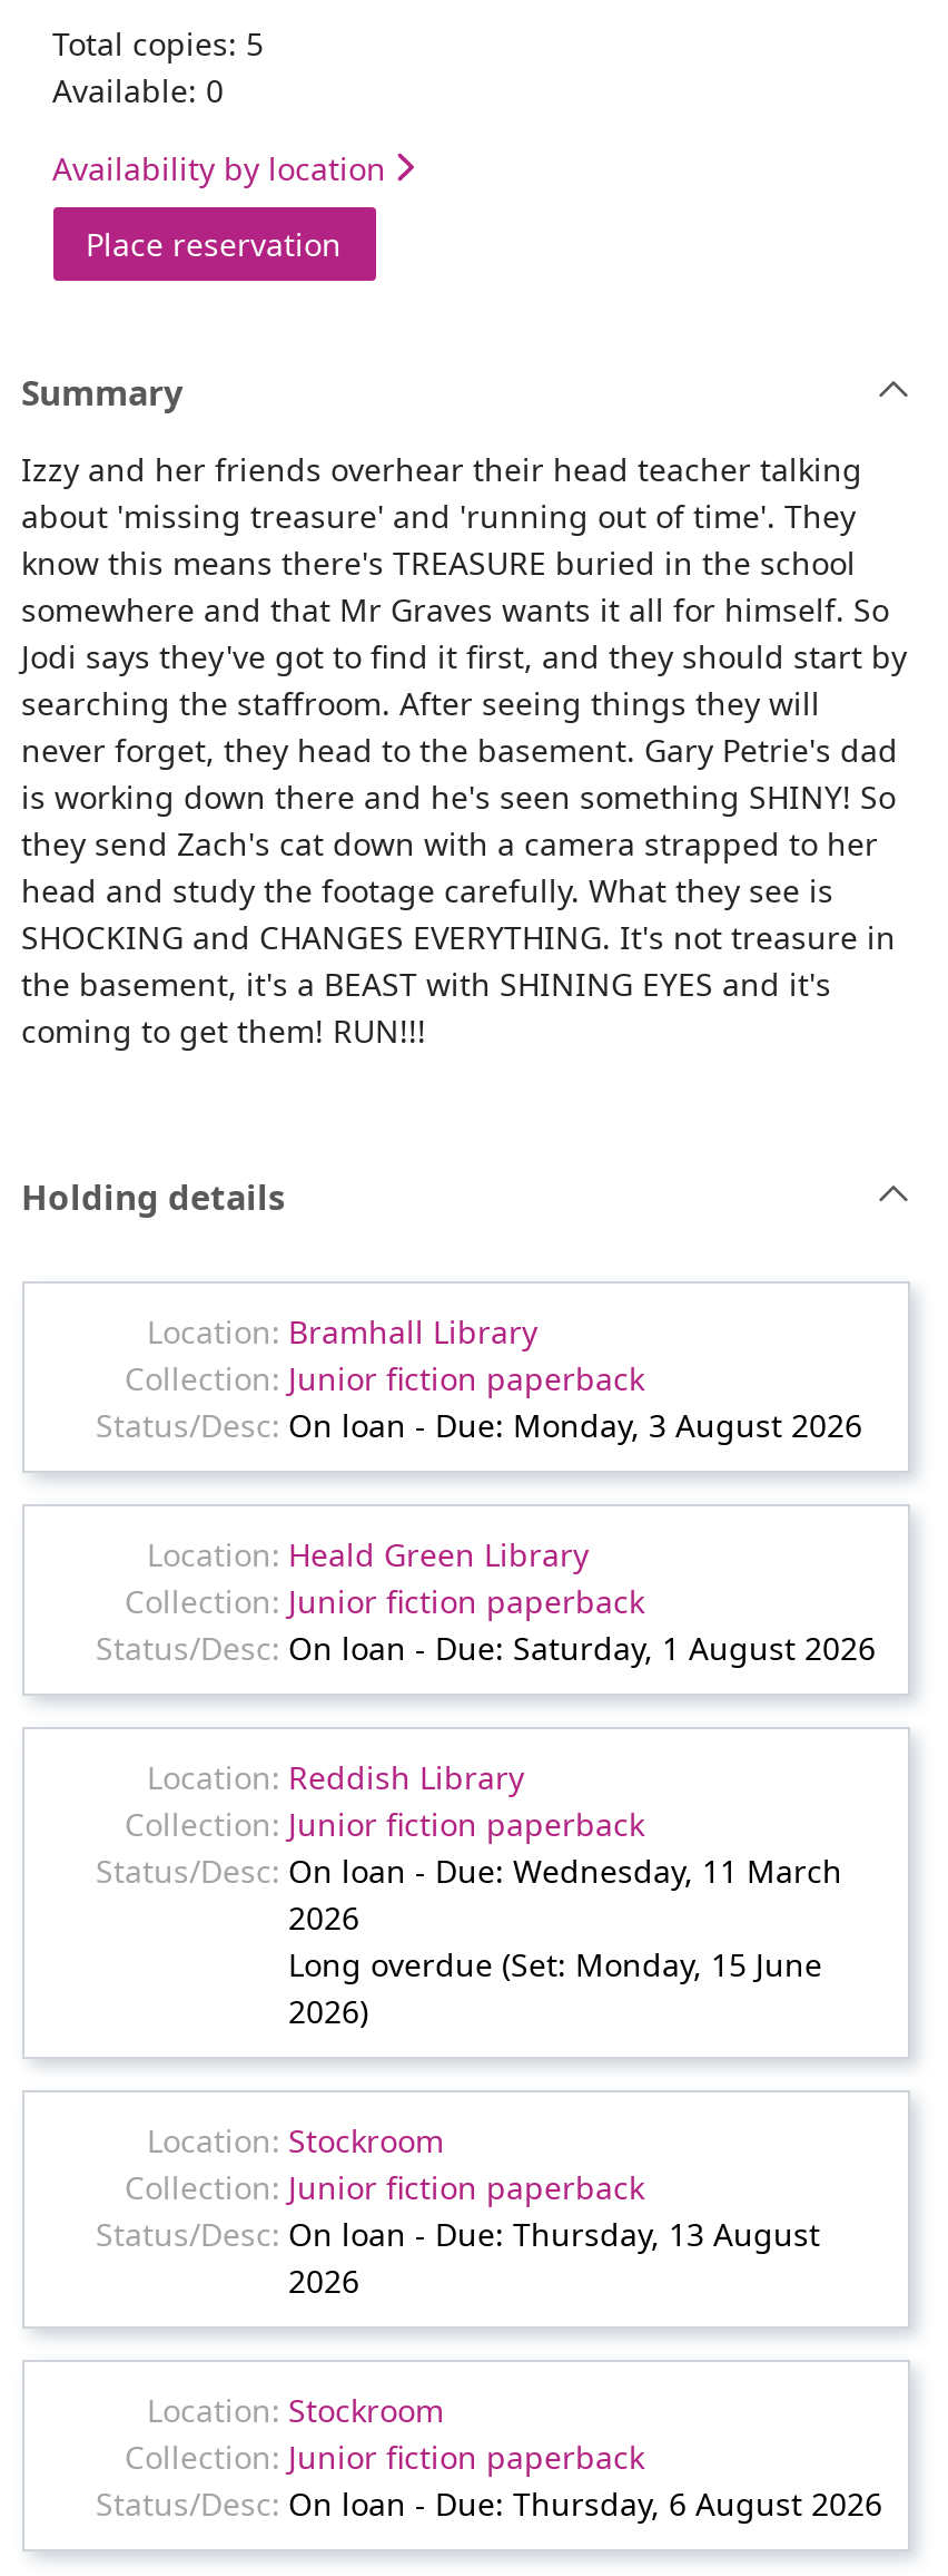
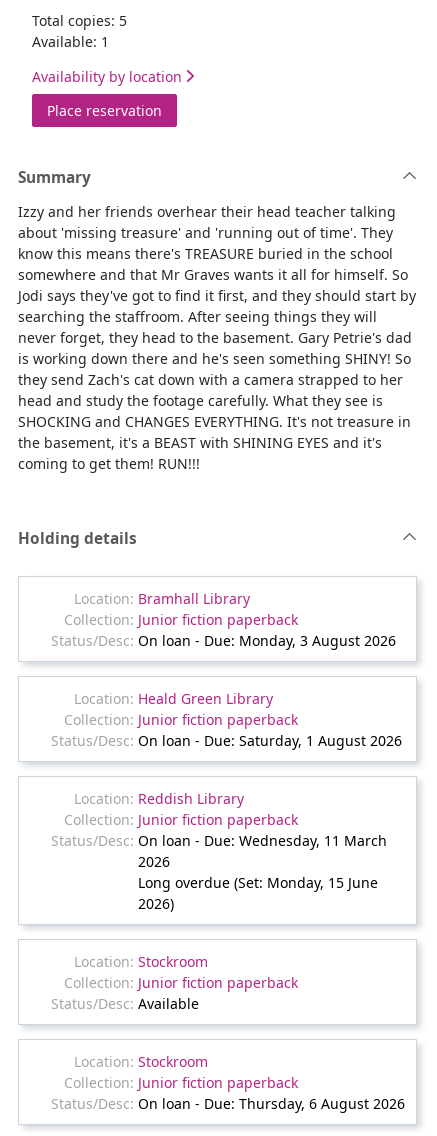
[52,68,224,110] Available: 0 -> [31,31,108,50] Available: 1
[288,2212,820,2301] On loan - Due: Thursday, 13 August | 2026 -> [137,993,198,1012] Available

